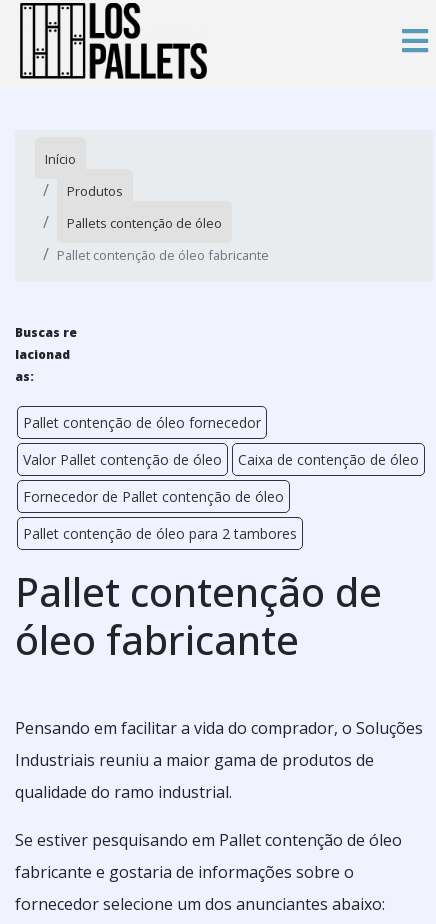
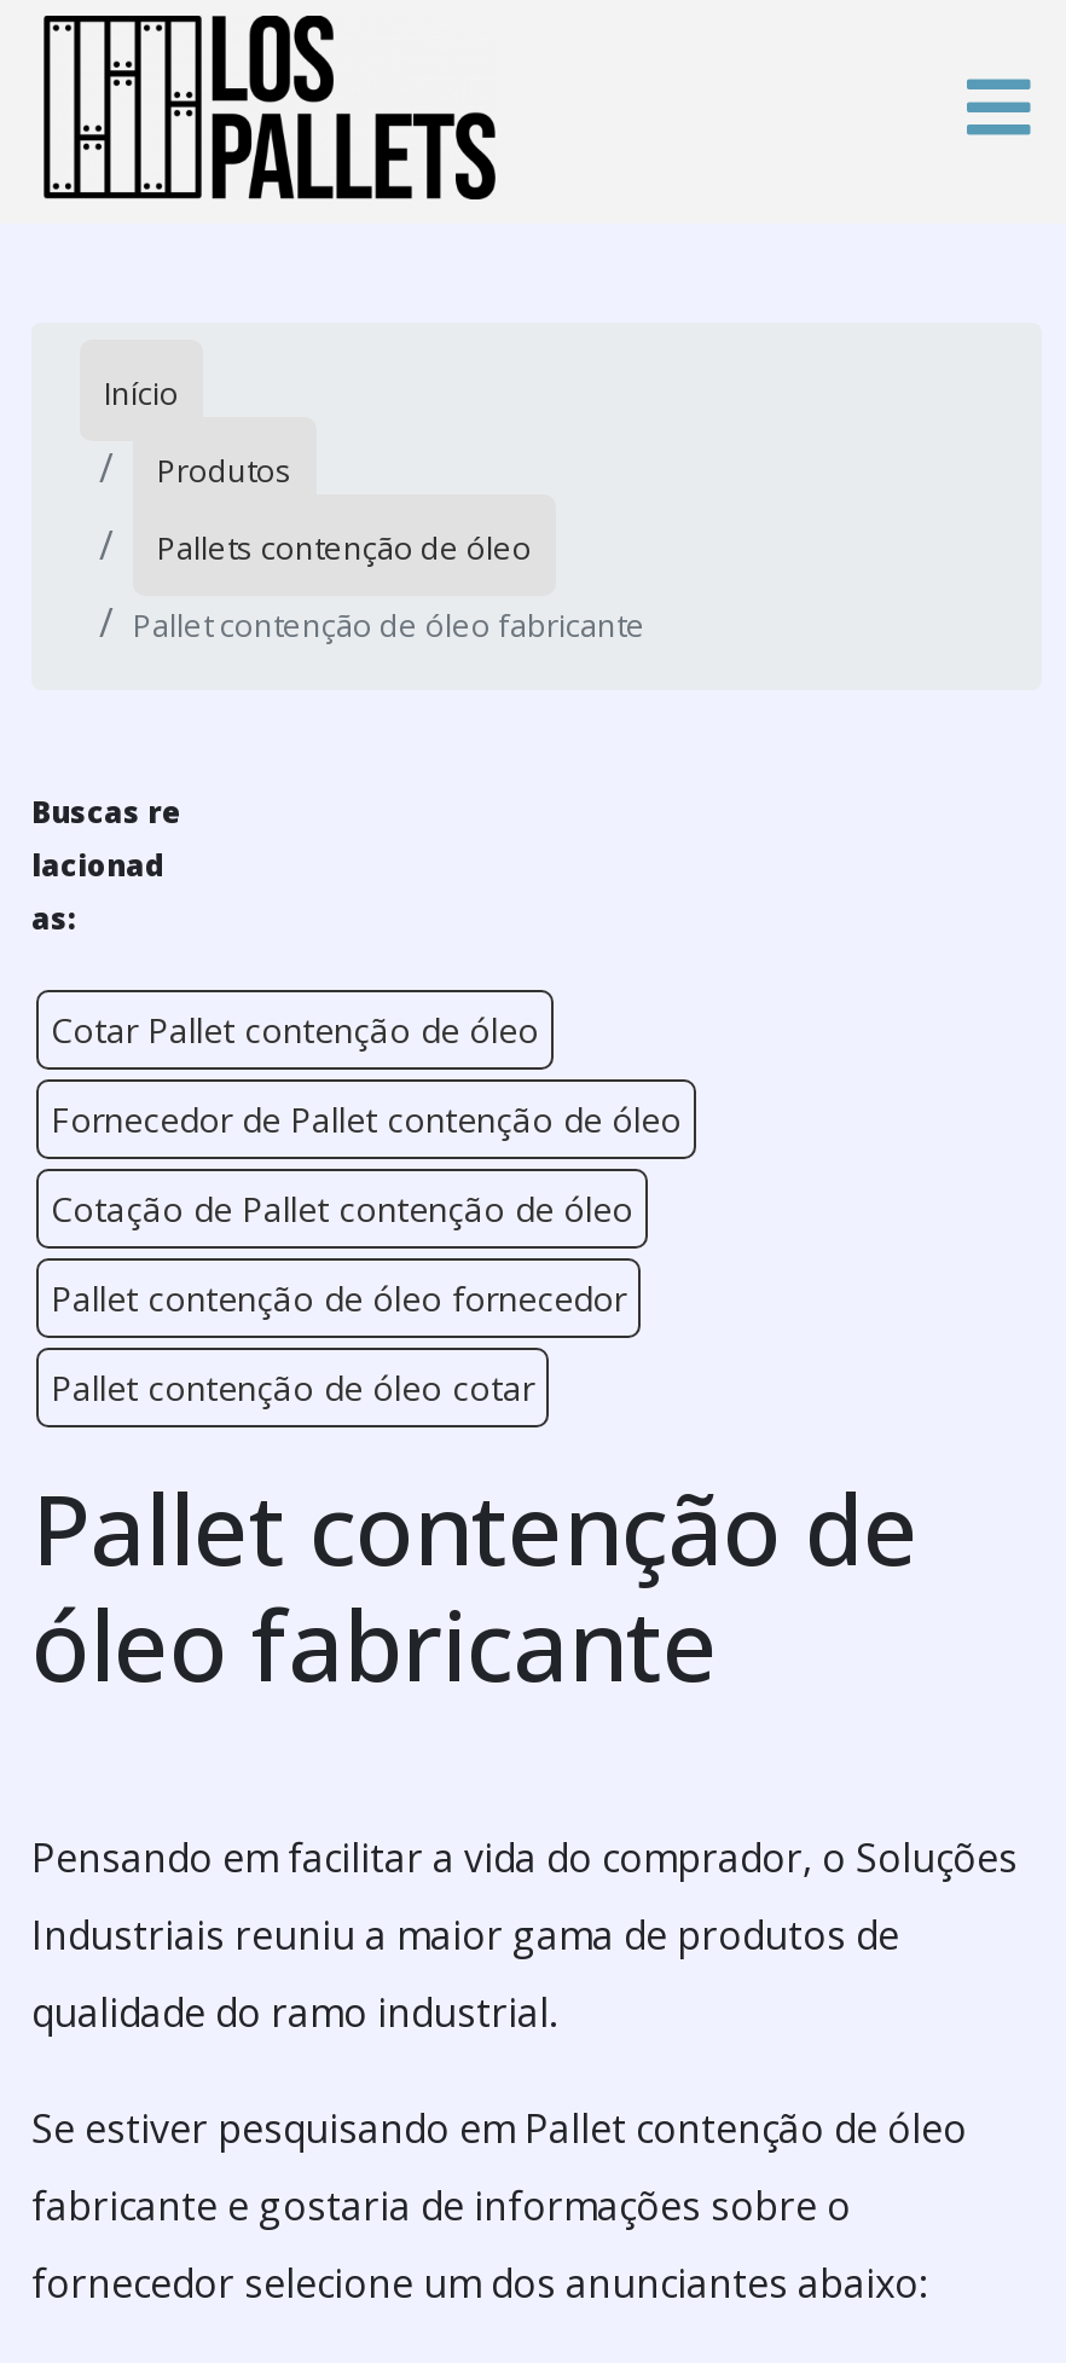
none -> [51,1006,633,1230] Cotar Pallet contenção de óleo | Cotação de Pallet contenção de óleo
moved [23,412,261,431] -> [51,1274,626,1320]: Pallet contenção de óleo fornecedor
[23,449,419,542] Valor Pallet contenção de óleo | Caixa de contenção de óleo | Pallet contenção de óleo para 2 tambores -> [51,1363,534,1409] Pallet contenção de óleo cotar
moved [23,486,284,505] -> [51,1095,682,1141]: Fornecedor de Pallet contenção de óleo

